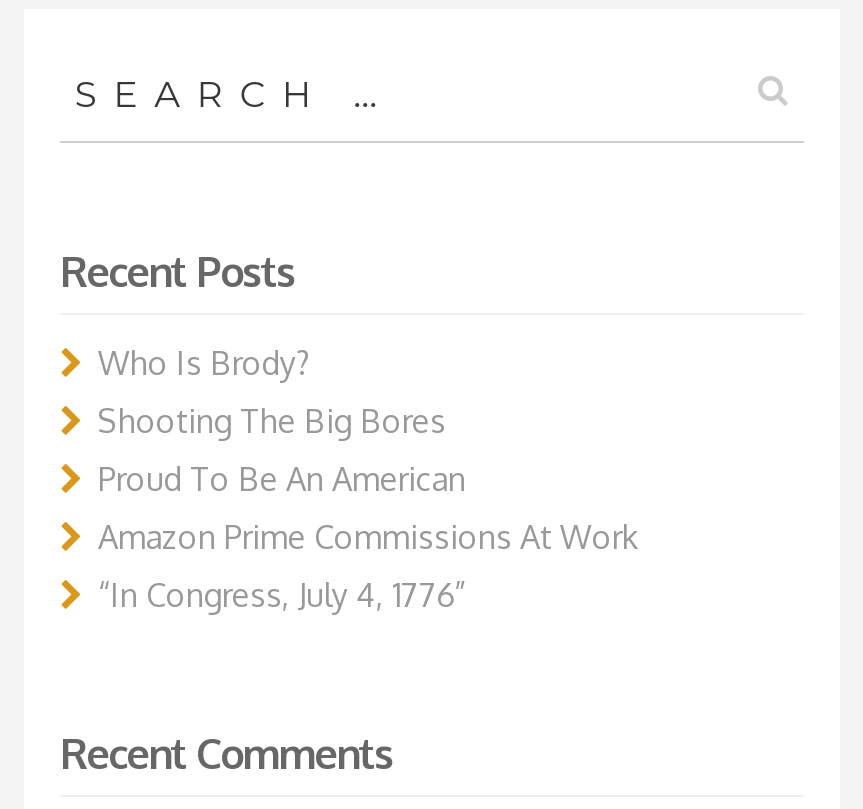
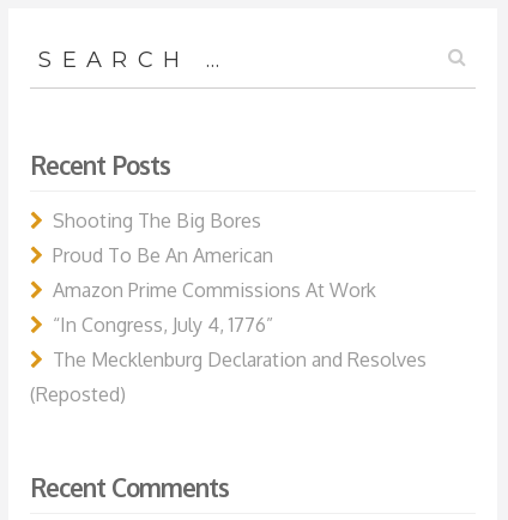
[98,344,310,384] Who Is Brody? -> none
moved [98,402,638,616] -> [53,209,376,337]: Shooting The Big Bores | Proud To Be An American | Amazon Prime Commissions At Work | “In Congress, July 4, 1776”
none -> [30,348,427,407] The Mecklenburg Declaration and Resolves | (Reposted)

